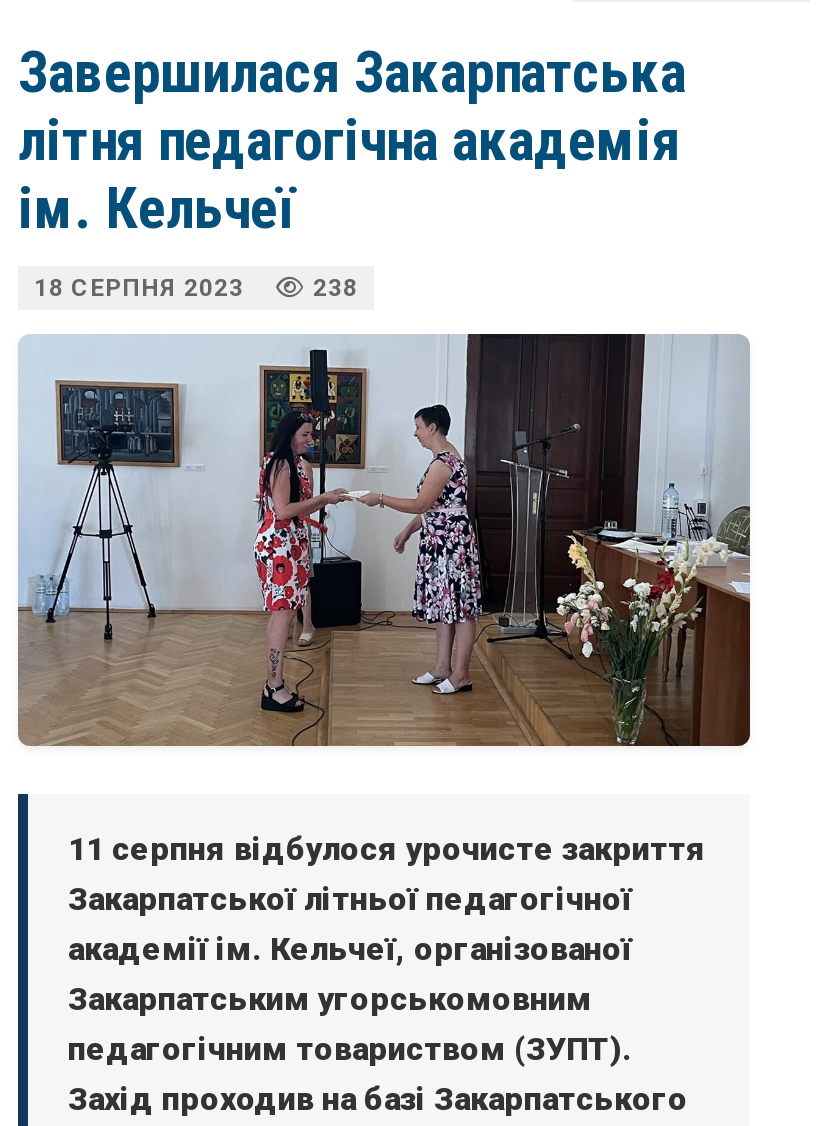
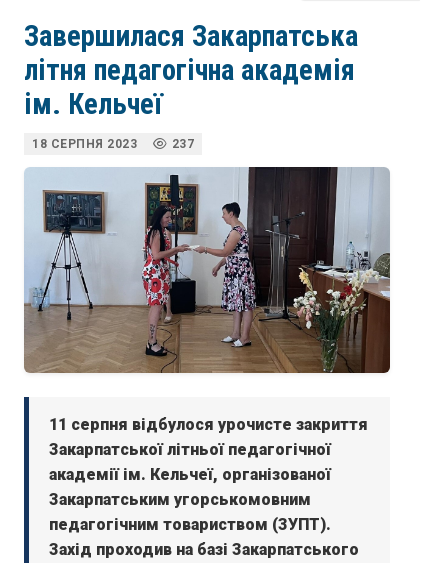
[313,273,358,301] 238 -> [171,136,194,150] 237

